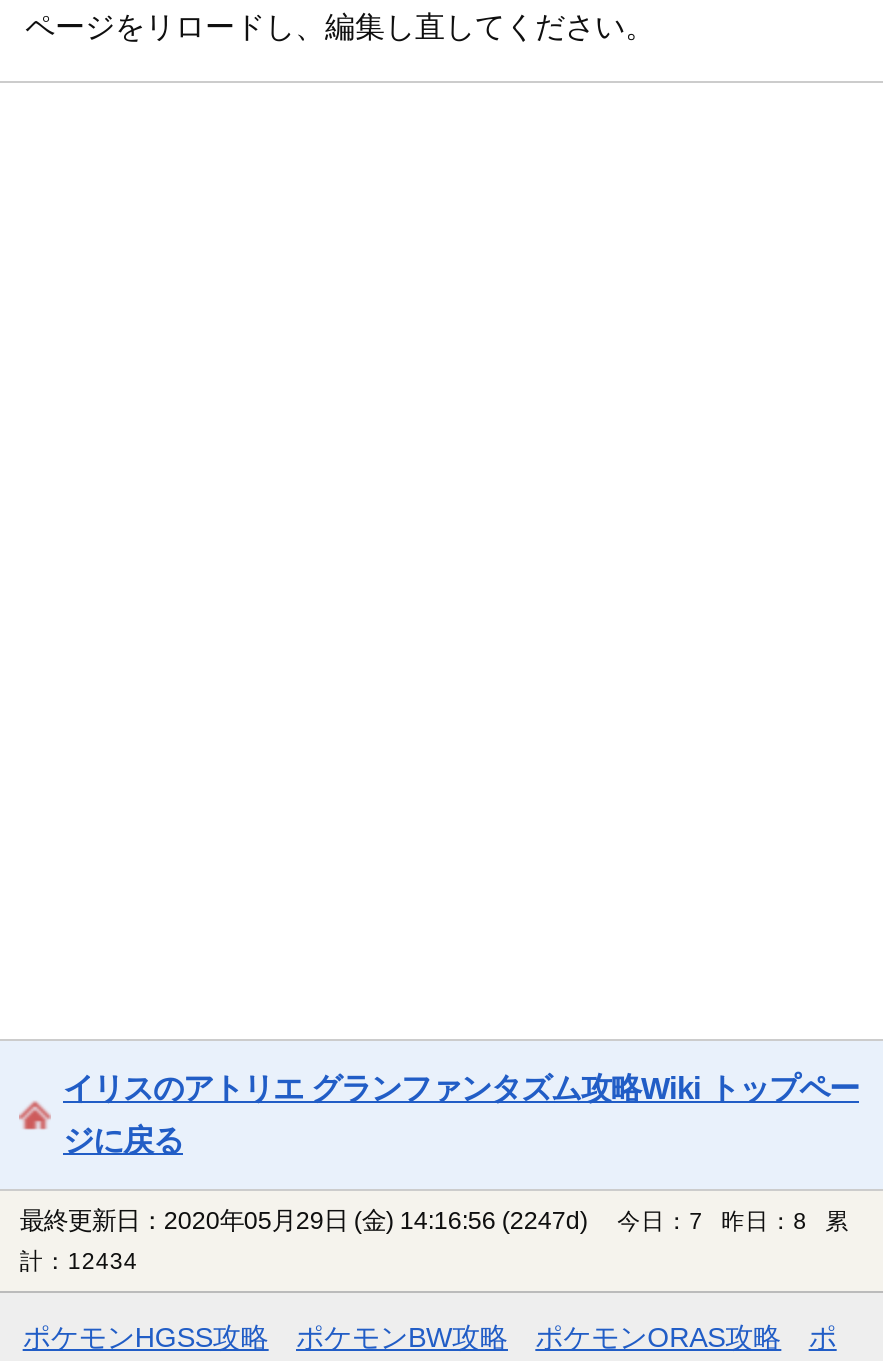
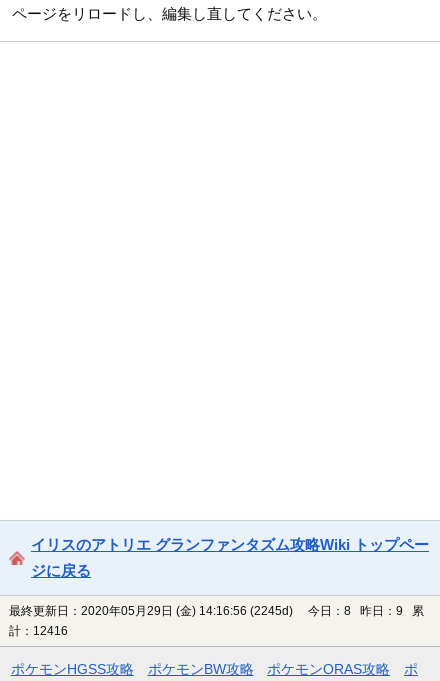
[20,1207,588,1235] 最終更新日：2020年05月29日 (金) 14:16:56 (2247d) -> [9,604,293,618] 最終更新日：2020年05月29日 (金) 14:16:56 (2245d)
[617,1209,849,1233] 今日：7 昨日：8 累 -> [308,605,424,617] 今日：8 昨日：9 累
[20,1249,150,1273] 計：12434 -> [9,625,74,637] 計：12416

